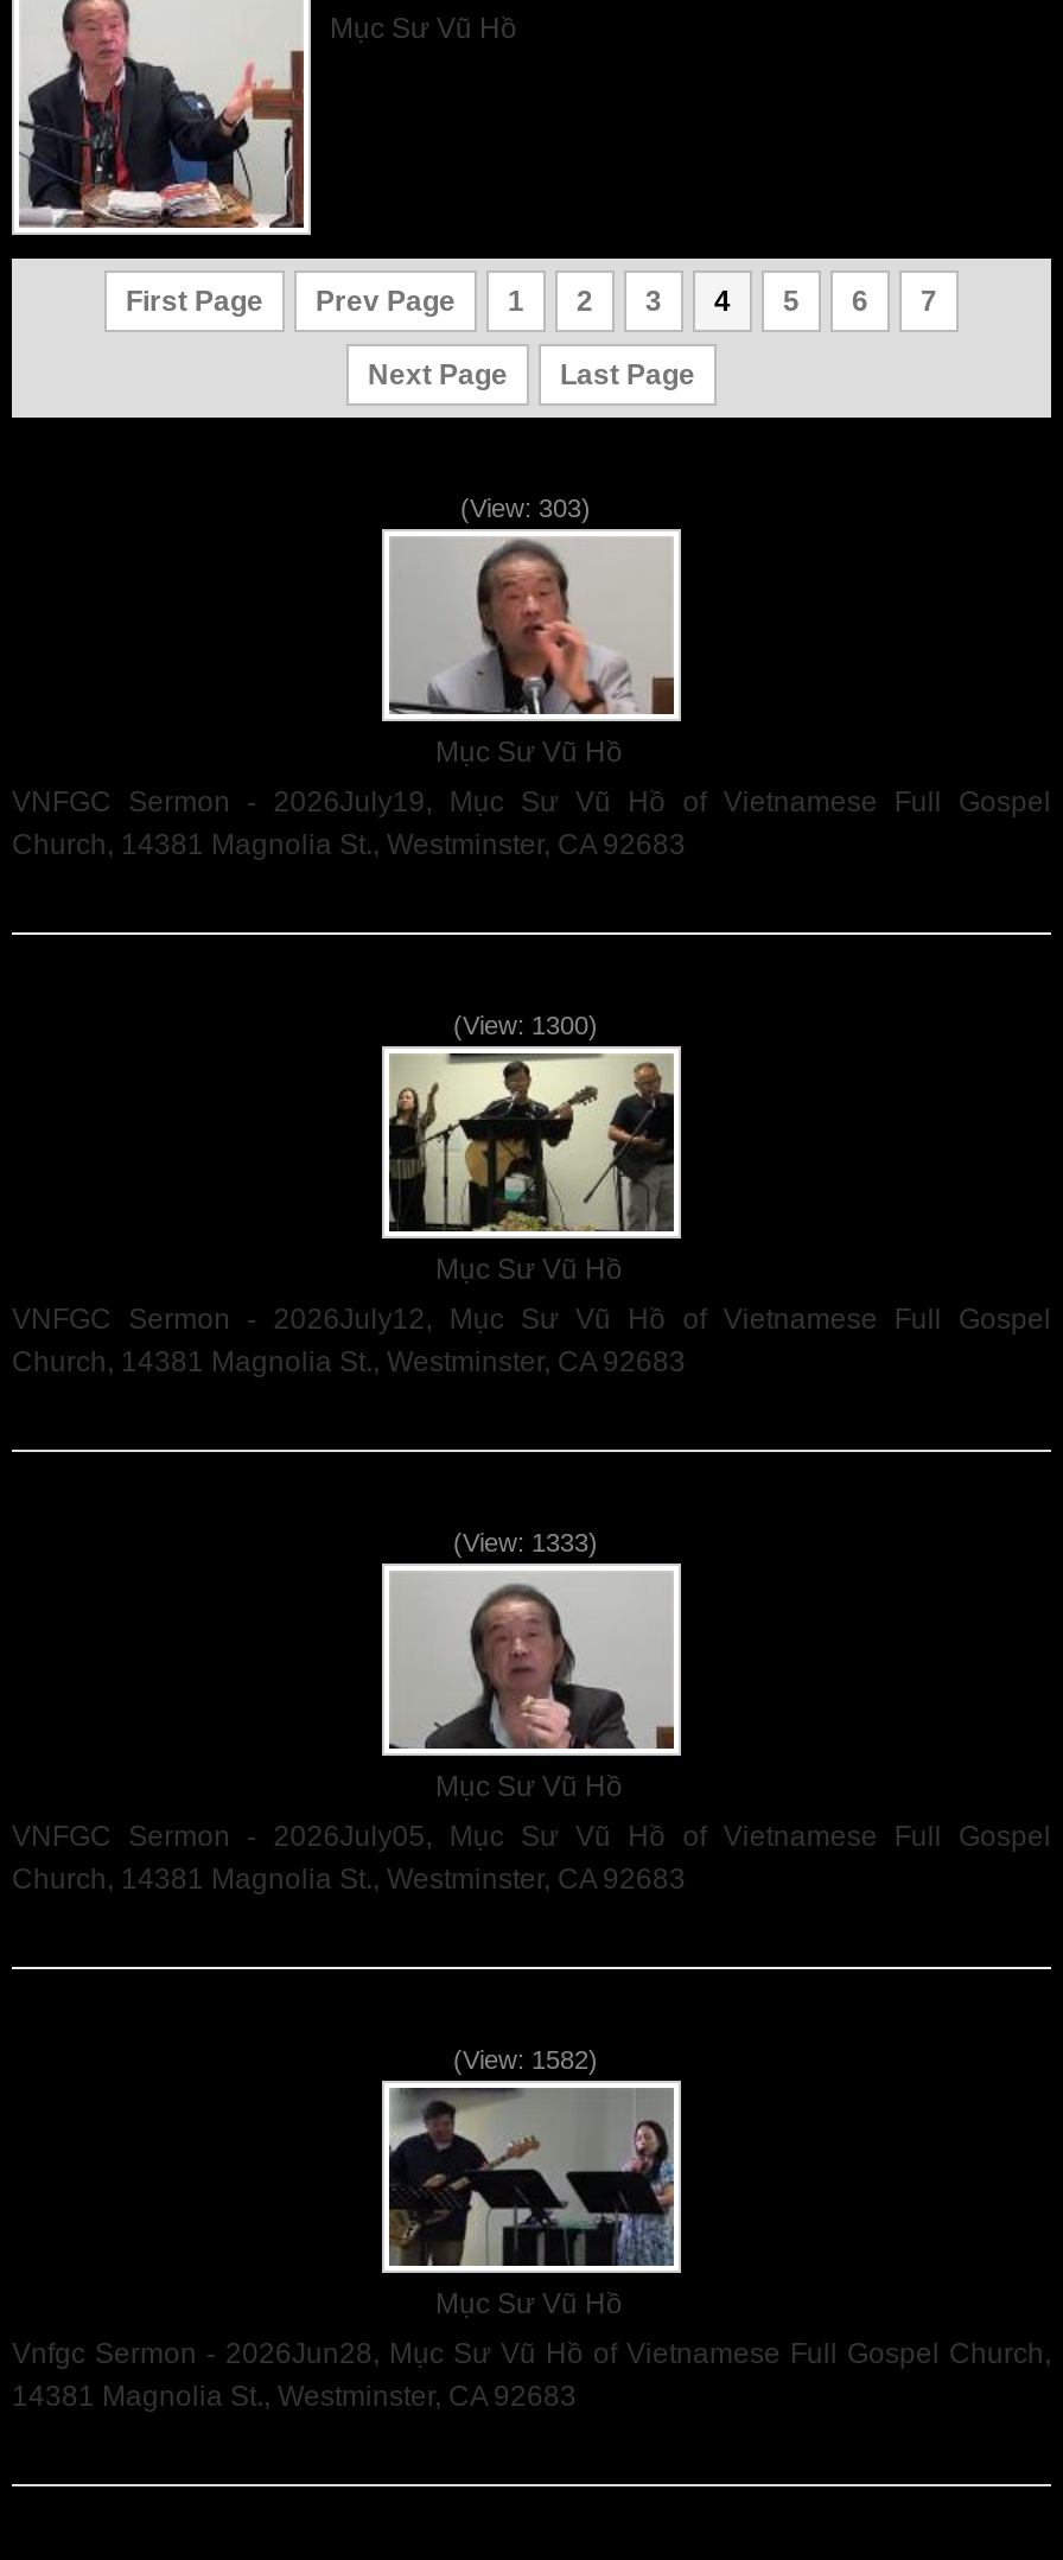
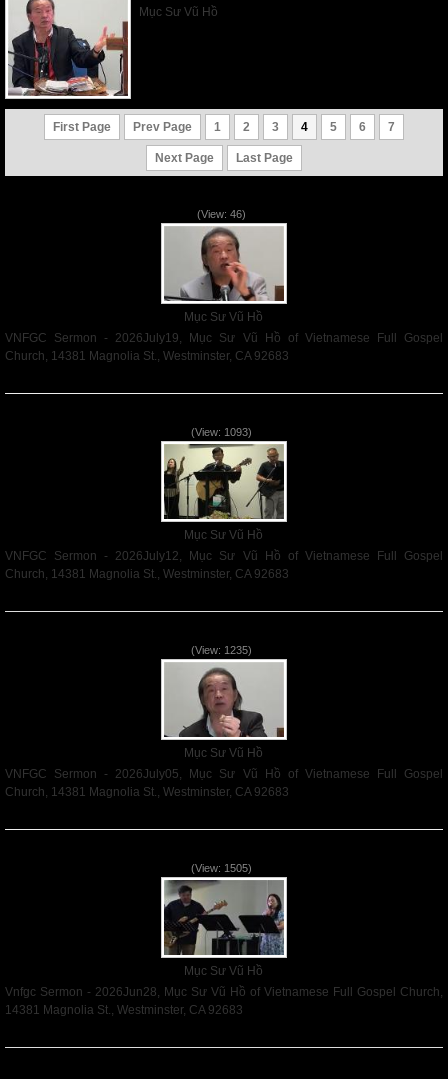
[460,493,591,522] (View: 303) -> [197,208,246,220] (View: 46)
[453,1011,598,1039] (View: 1300) -> [191,426,252,438] (View: 1093)
[453,1528,598,1556] (View: 1333) -> [191,644,252,656] (View: 1235)
[453,2045,598,2074] (View: 1582) -> [191,862,252,874] (View: 1505)

